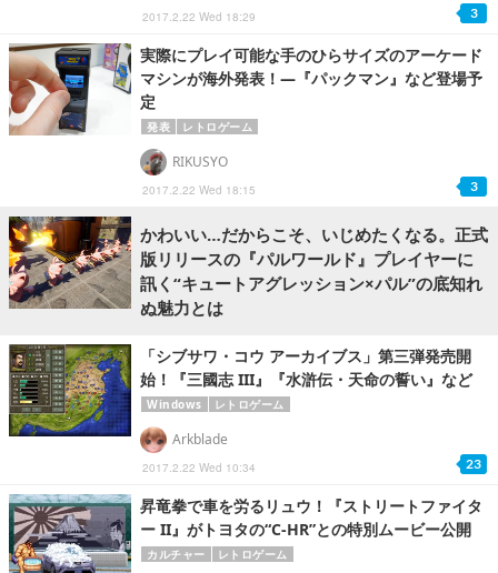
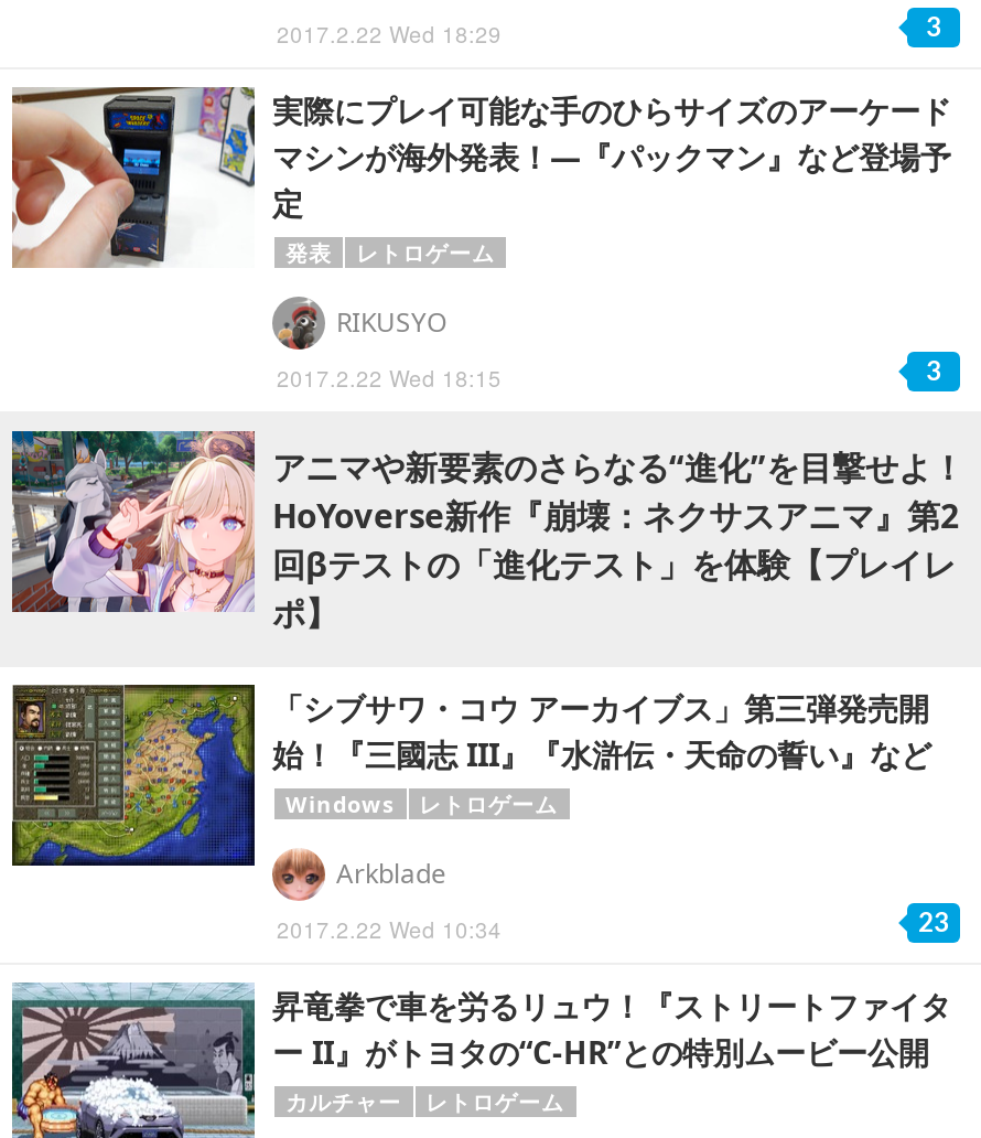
[8,215,488,319] [image] | かわいい…だからこそ、いじめたくなる。正式 | 版リリースの『パルワールド』プレイヤーに | 訊く“キュートアグレッション×パル”の底知れ | ぬ魅力とは -> [10,428,964,633] [image] | アニマや新要素のさらなる“進化”を目撃せよ！ | HoYoverse新作『崩壊：ネクサスアニマ』第2 | 回βテストの「進化テスト」を体験【プレイレ | ポ】

